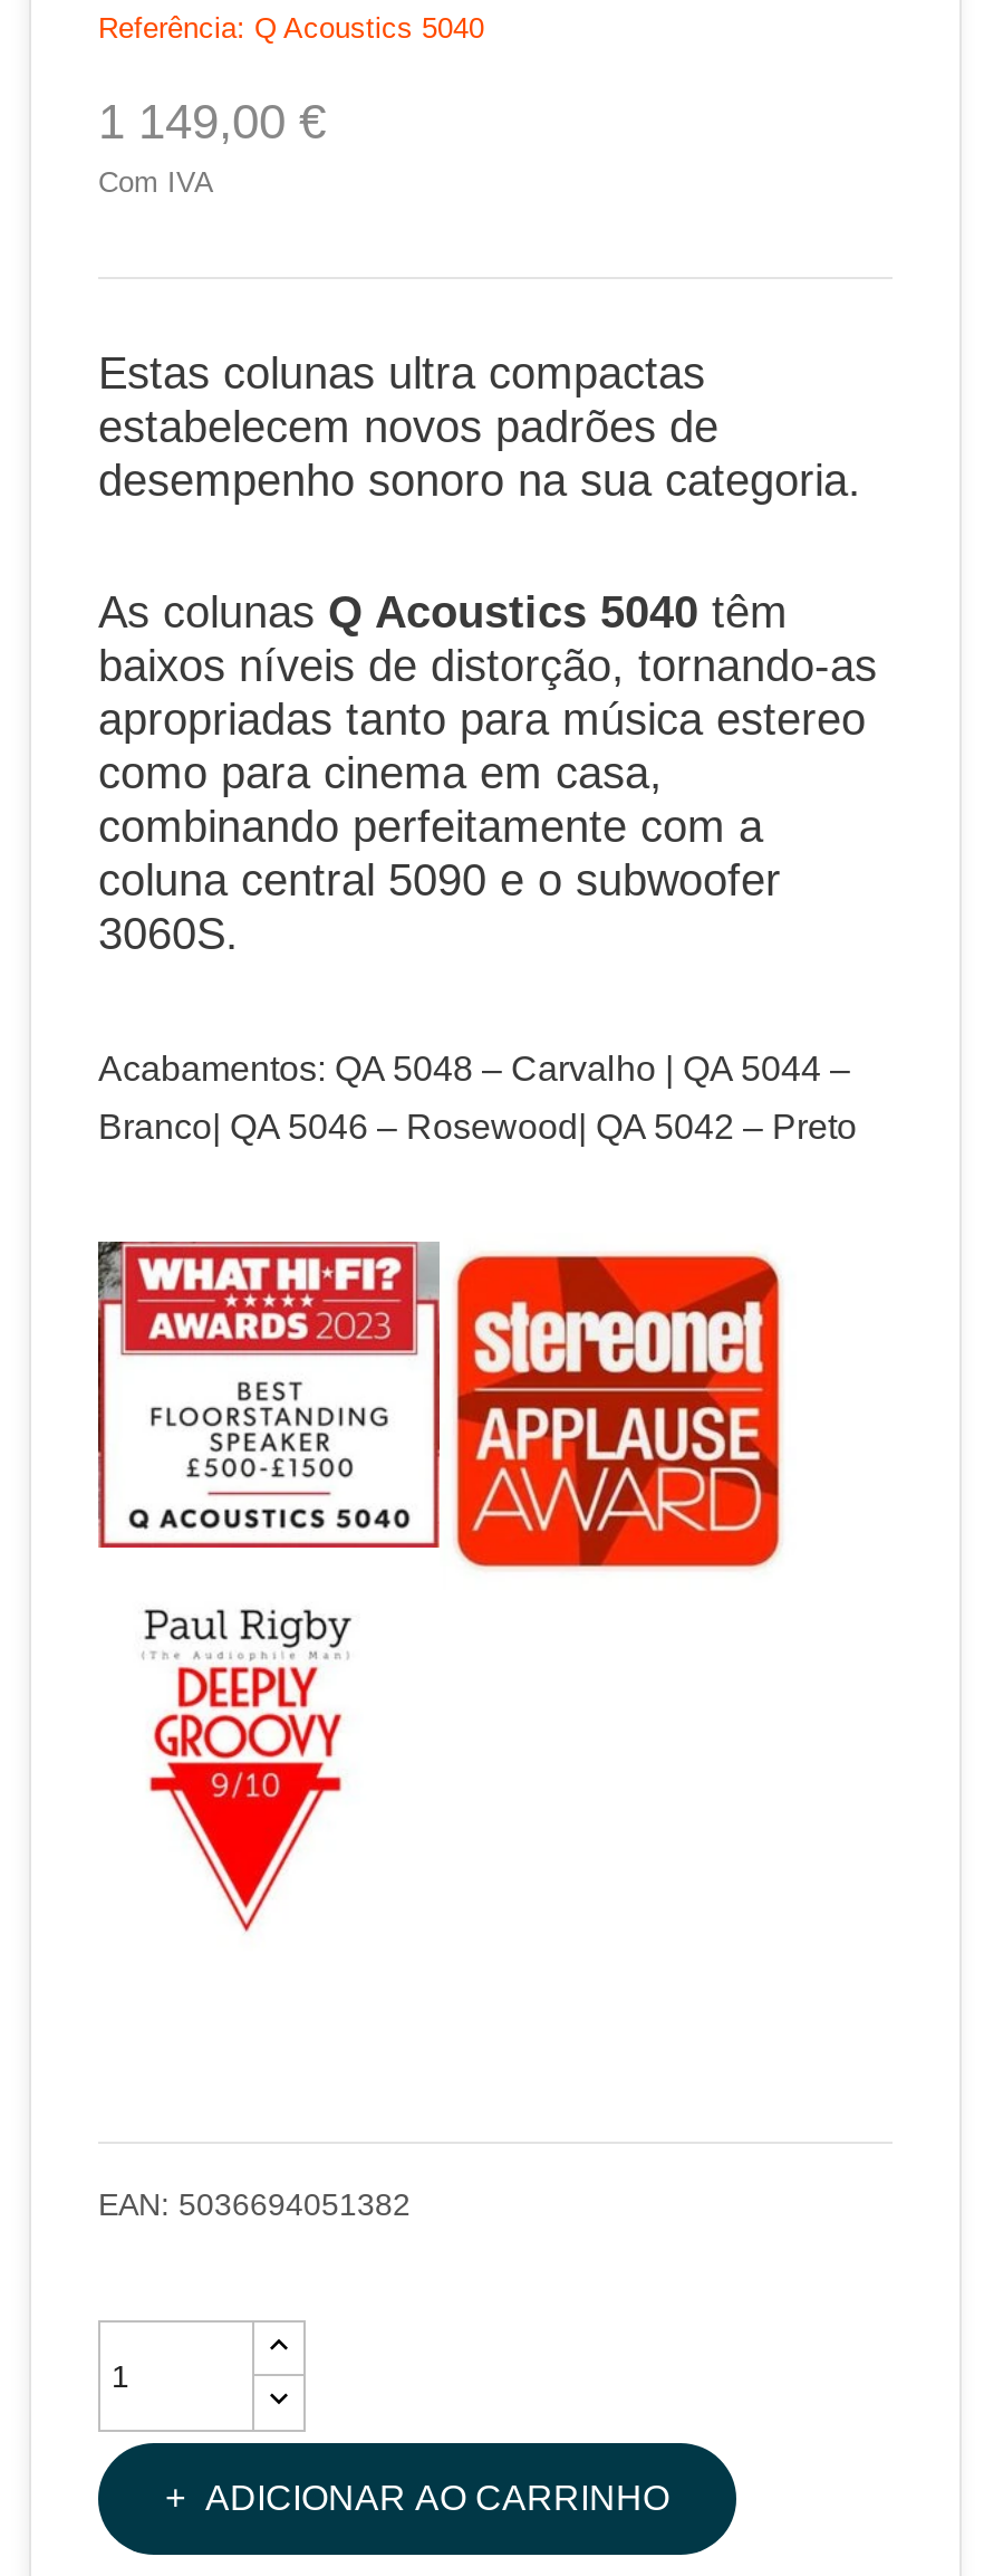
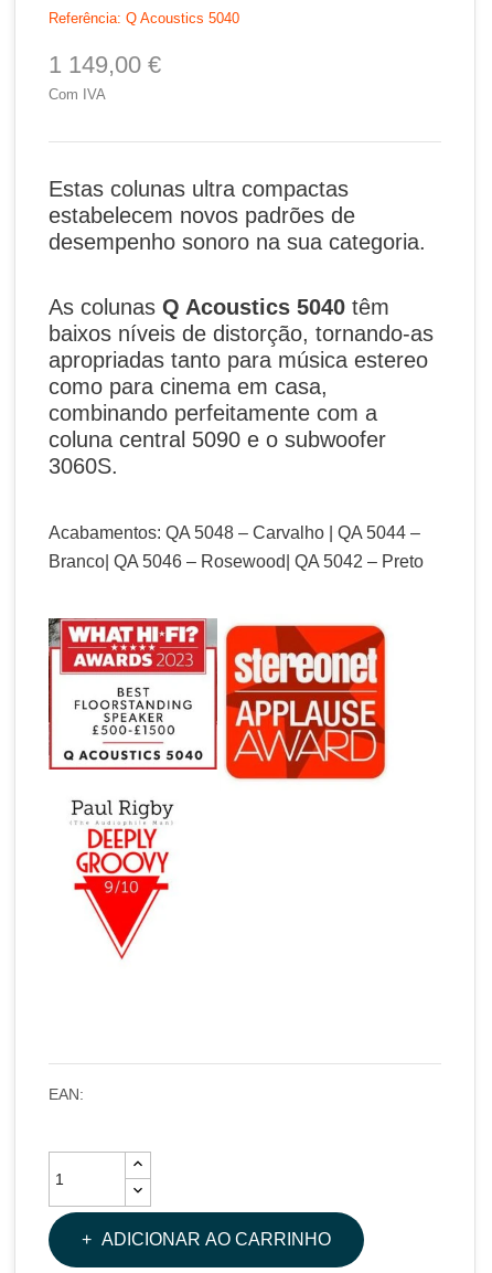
[98,2185,411,2221] EAN: 5036694051382 -> [49,1085,84,1102] EAN:

